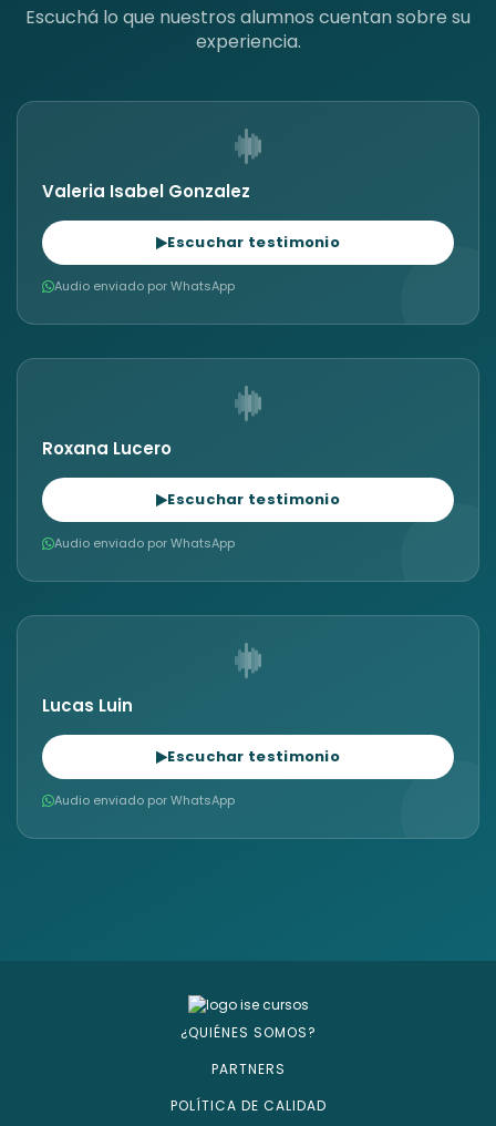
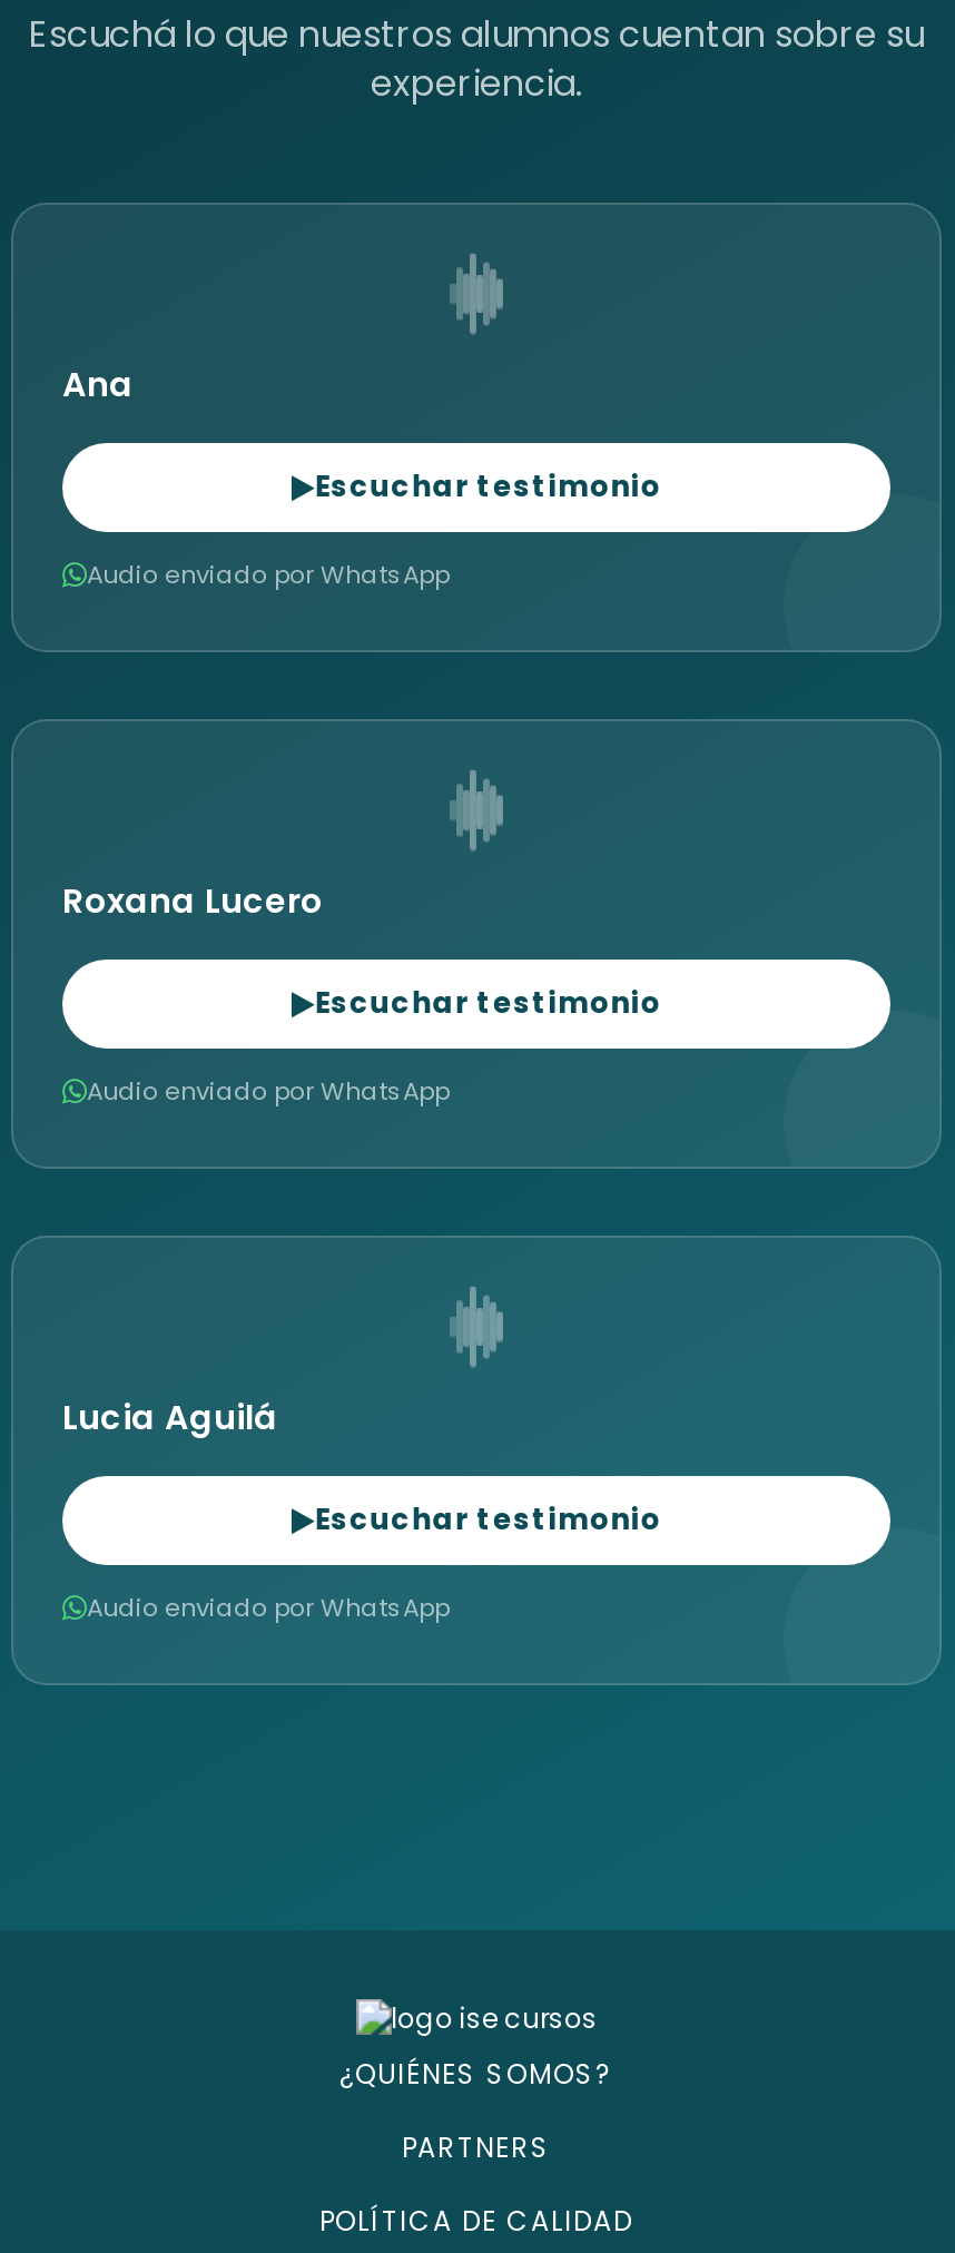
[42,180,250,203] Valeria Isabel Gonzalez -> [62,361,134,407] Ana
[42,694,133,717] Lucas Luin -> [62,1394,278,1440] Lucia Aguilá

